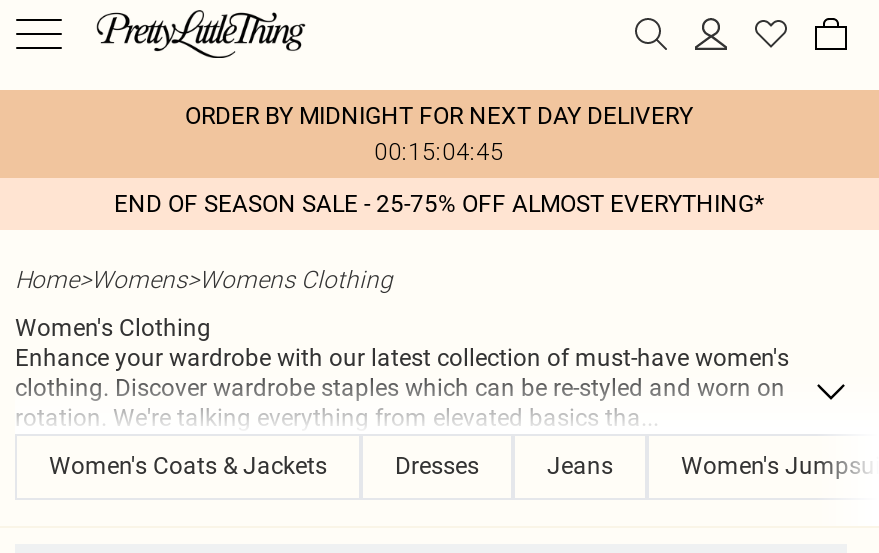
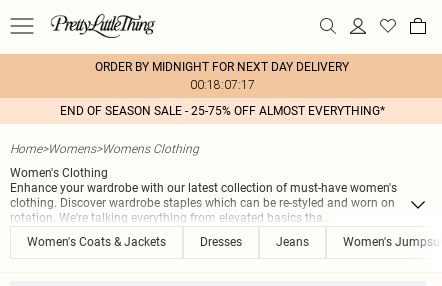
[374,136,504,166] 00:15:04:45 -> [189,77,254,92] 00:18:07:17

